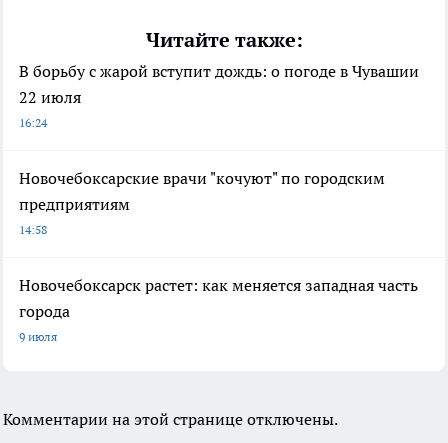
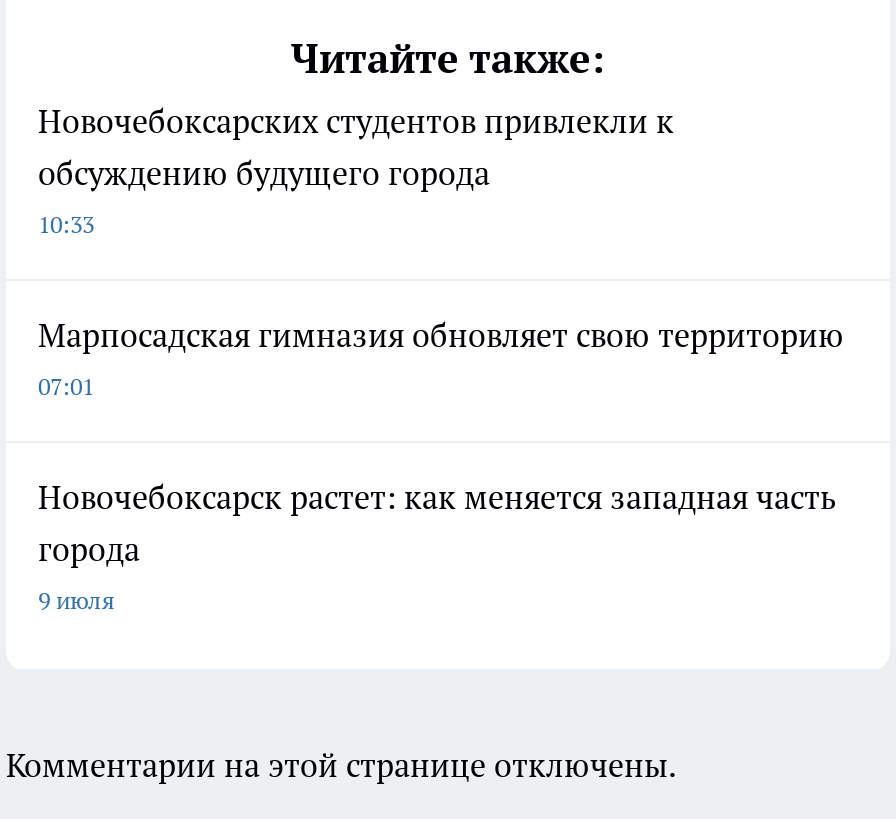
[19,61,419,130] В борьбу с жарой вступит дождь: о погоде в Чувашии | 22 июля | 16:24 -> [38,101,674,239] Новочебоксарских студентов привлекли к | обсуждению будущего города | 10:33
[19,168,385,237] Новочебоксарские врачи "кочуют" по городским | предприятиям | 14:58 -> [38,315,844,401] Марпосадская гимназия обновляет свою территорию | 07:01

